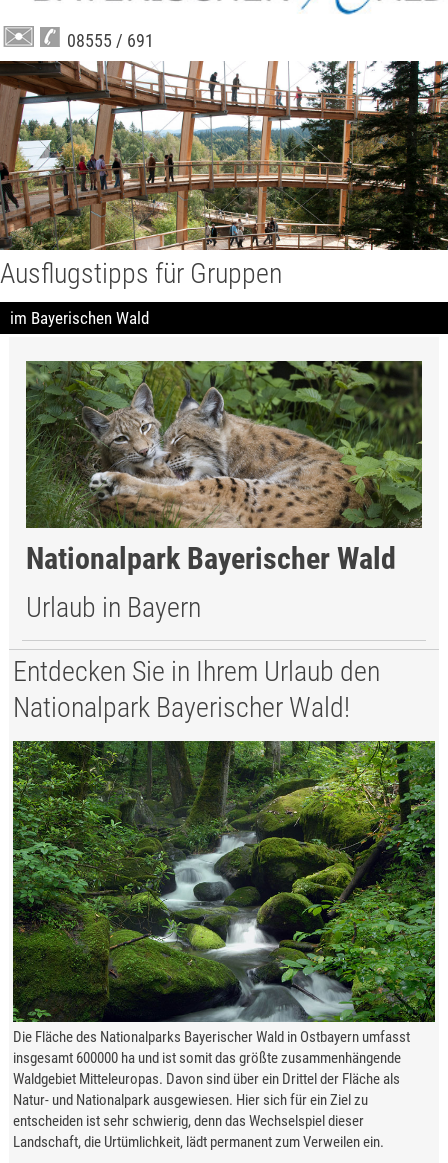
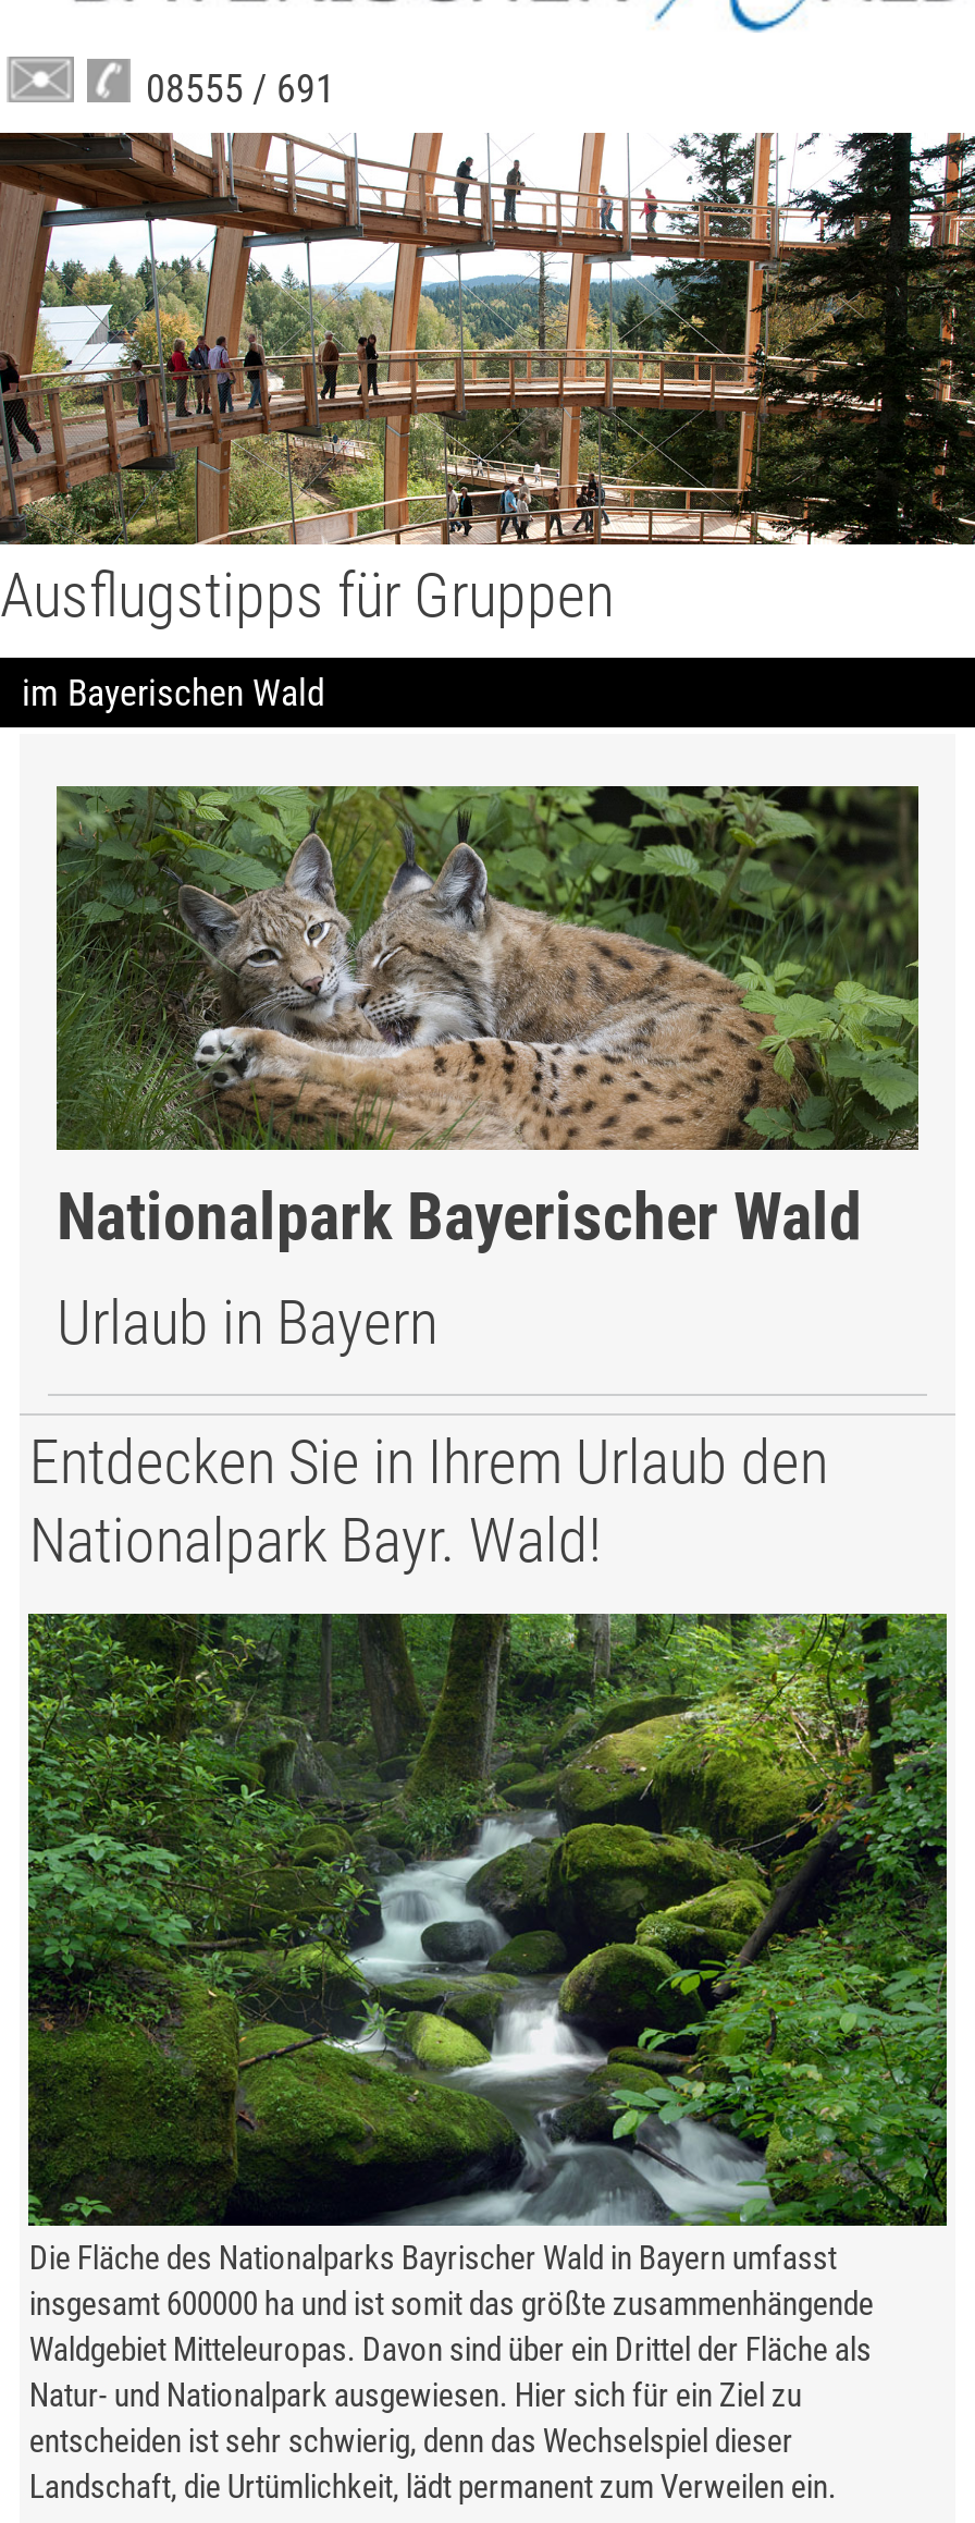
[13,691,350,724] Nationalpark Bayerischer Wald! -> [29,1506,602,1577] Nationalpark Bayr. Wald!
[13,1028,410,1046] Die Fläche des Nationalparks Bayerischer Wald in Ostbayern umfasst -> [29,2239,837,2278] Die Fläche des Nationalparks Bayrischer Wald in Bayern umfasst

